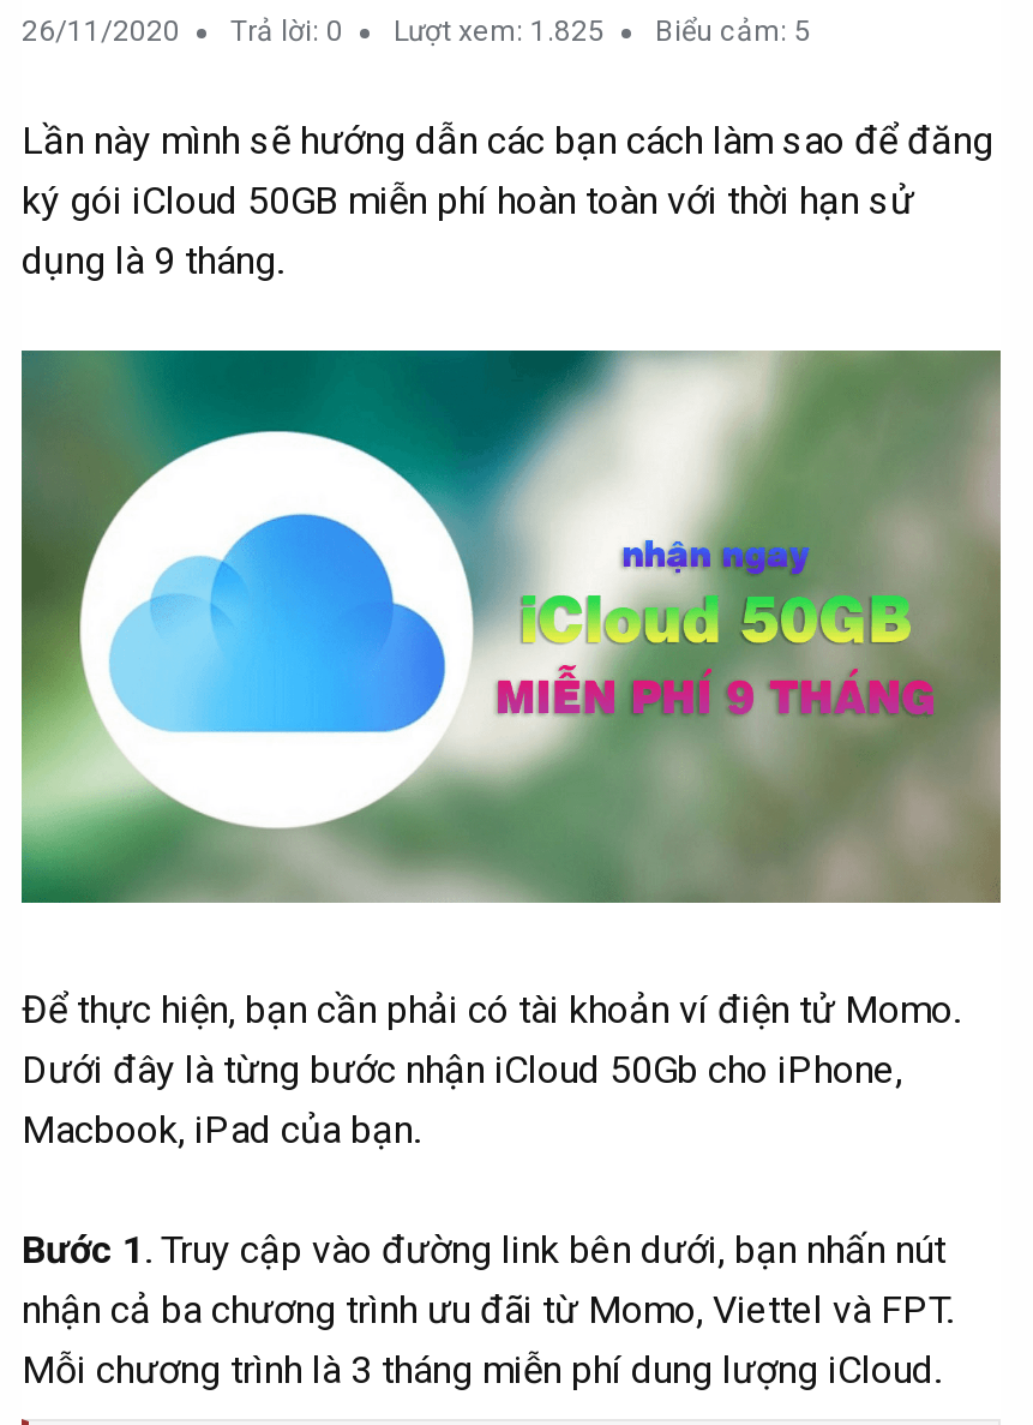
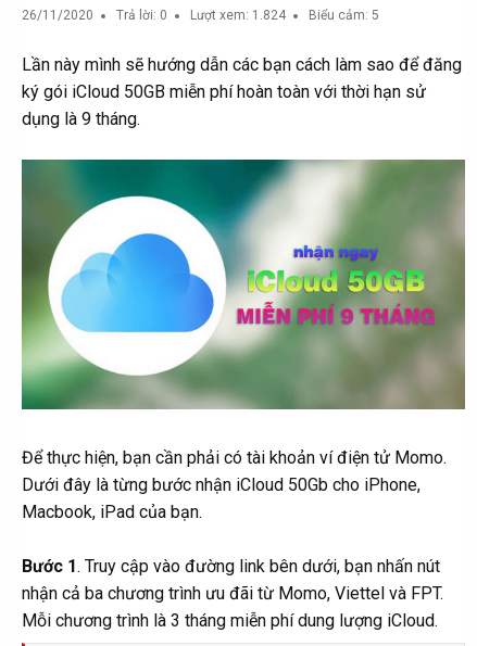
[22,14,811,48] 26/11/2020 Trả lời: 0 Lượt xem: 1.825 Biểu cảm: 5 -> [22,8,379,23] 26/11/2020 Trả lời: 0 Lượt xem: 1.824 Biểu cảm: 5

